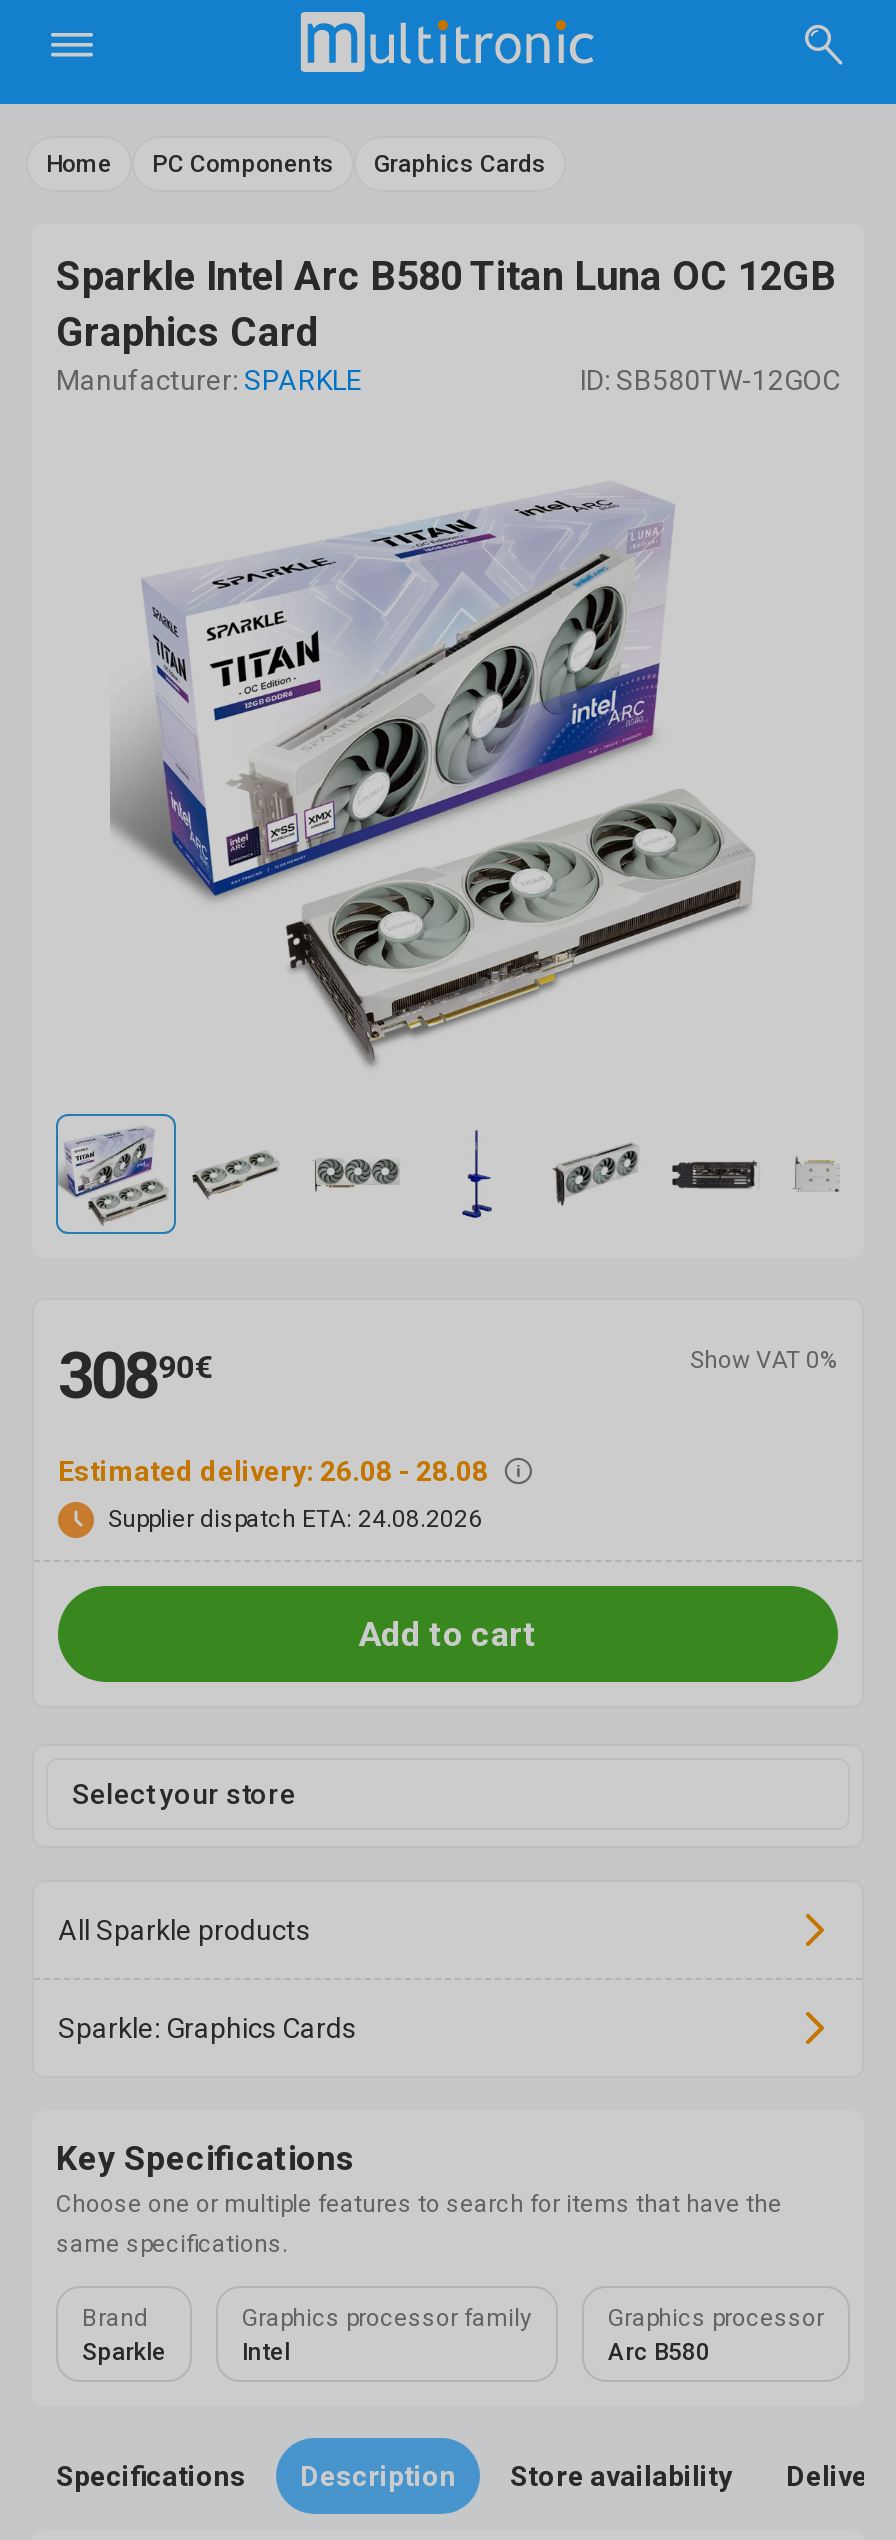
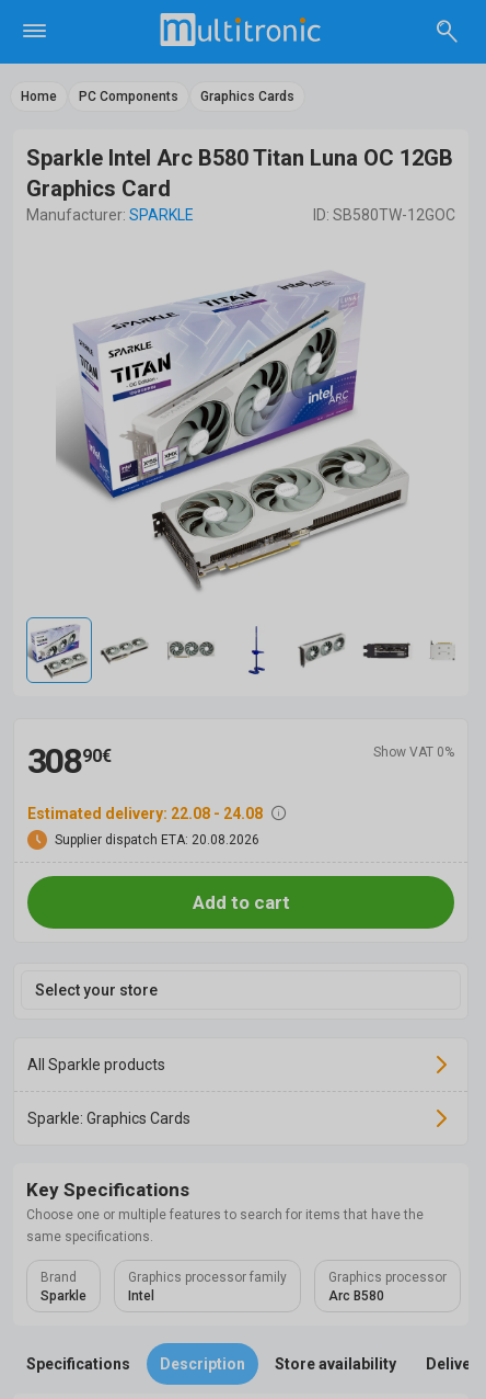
[58,1455,488,1487] Estimated delivery: 26.08 - 28.08 -> [27,804,263,822] Estimated delivery: 22.08 - 24.08
[108,1505,482,1533] Supplier dispatch ETA: 24.08.2026 -> [55,832,259,847] Supplier dispatch ETA: 20.08.2026

